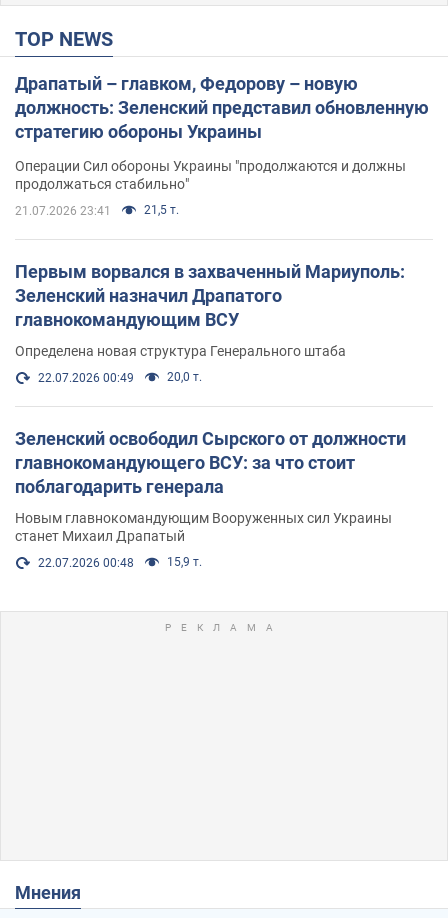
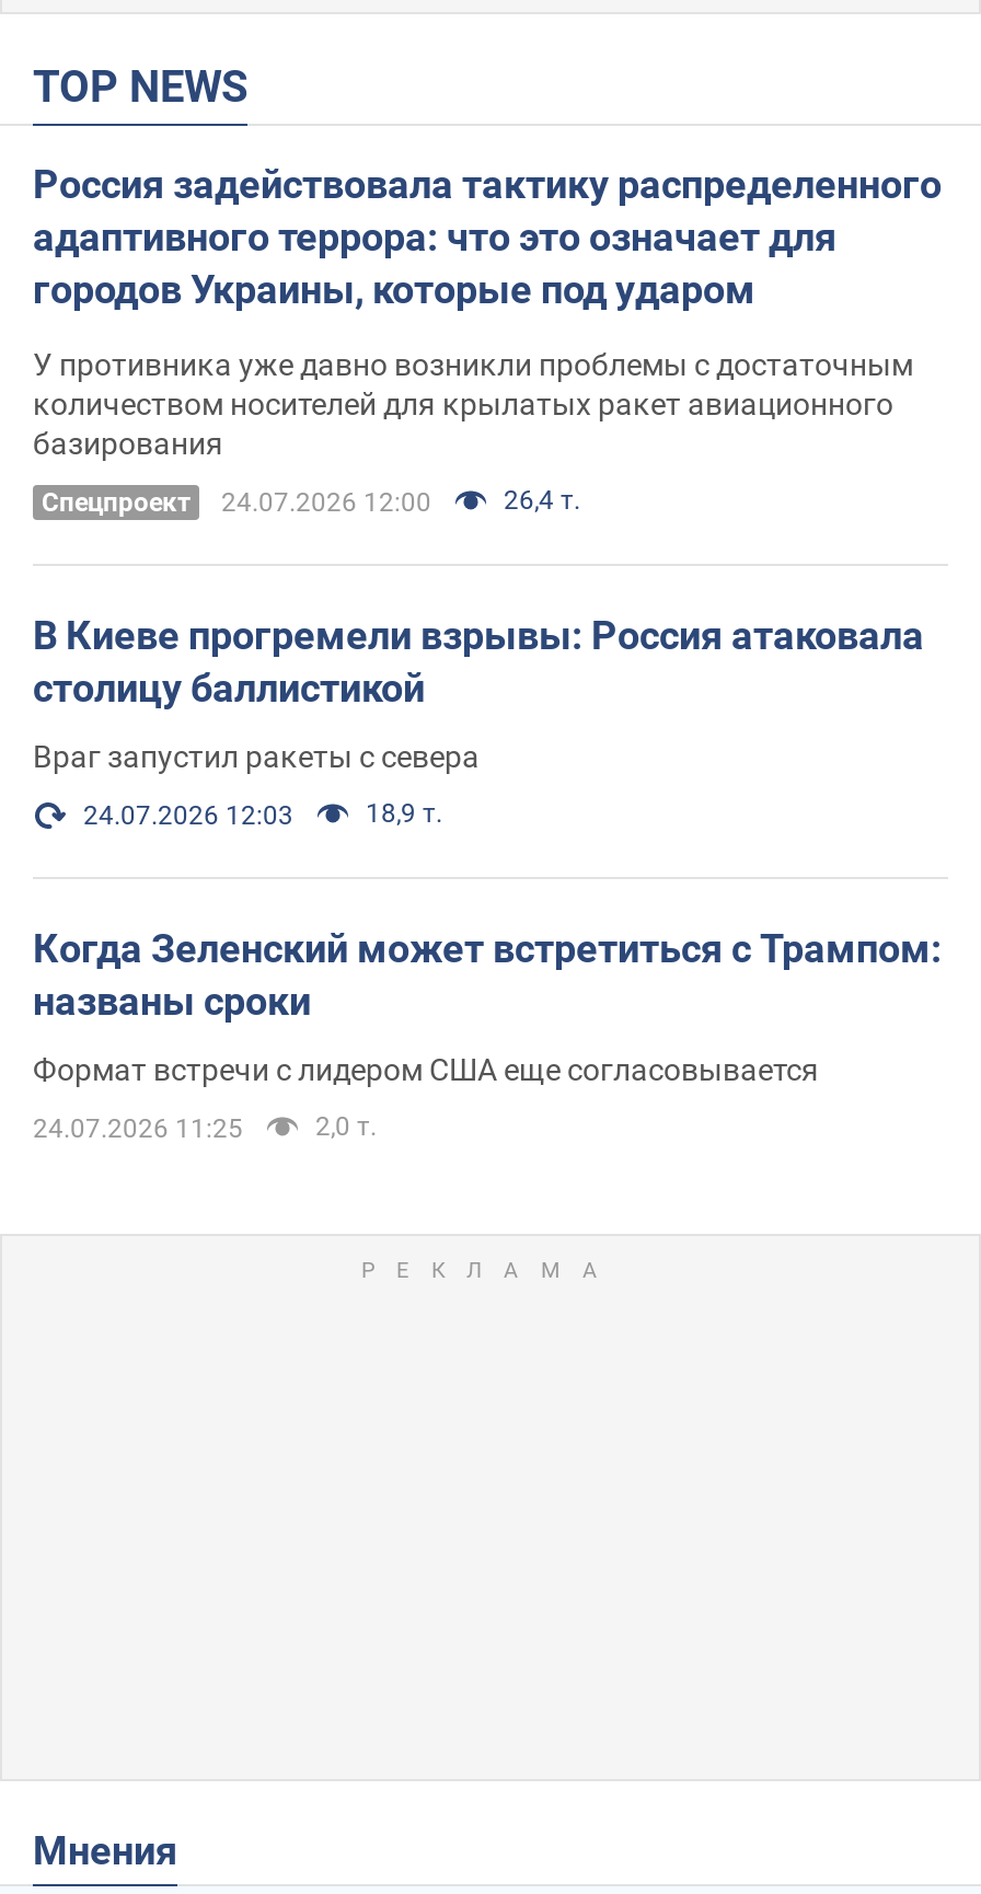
[15,73,429,142] Драпатый – главком, Федорову – новую | должность: Зеленский представил обновленную | стратегию обороны Украины -> [33,160,942,311] Россия задействовала тактику распределенного | адаптивного террора: что это означает для | городов Украины, которые под ударом
[15,158,406,192] Операции Сил обороны Украины "продолжаются и должны | продолжаться стабильно" -> [33,346,913,460] У противника уже давно возникли проблемы с достаточным | количеством носителей для крылатых ракет авиационного | базирования
[15,203,179,218] 21.07.2026 23:41 | 21,5 т. -> [42,484,580,517] Спецпроект | 24.07.2026 12:00 | 26,4 т.
[15,261,405,330] Первым ворвался в захваченный Мариуполь: | Зеленский назначил Драпатого | главнокомандующим ВСУ -> [33,611,924,710] В Киеве прогремели взрывы: Россия атаковала | столицу баллистикой
[15,343,346,359] Определена новая структура Генерального штаба -> [33,738,480,773] Враг запустил ракеты с севера
[38,370,202,385] 22.07.2026 00:49 | 20,0 т. -> [83,797,442,830] 24.07.2026 12:03 | 18,9 т.
[15,428,406,497] Зеленский освободил Сырского от должности | главнокомандующего ВСУ: за что стоит | поблагодарить генерала -> [33,924,942,1023] Когда Зеленский может встретиться с Трампом: | названы сроки
[15,510,392,544] Новым главнокомандующим Вооруженных сил Украины | станет Михаил Драпатый -> [33,1051,819,1086] Формат встречи с лидером США еще согласовывается
[38,555,202,570] 22.07.2026 00:48 | 15,9 т. -> [33,1111,377,1143] 24.07.2026 11:25 | 2,0 т.

